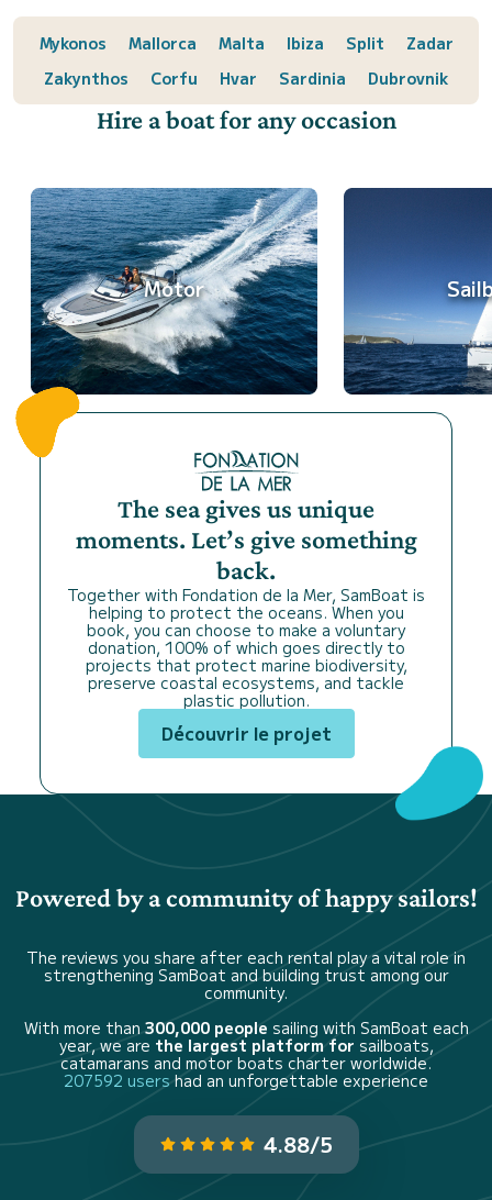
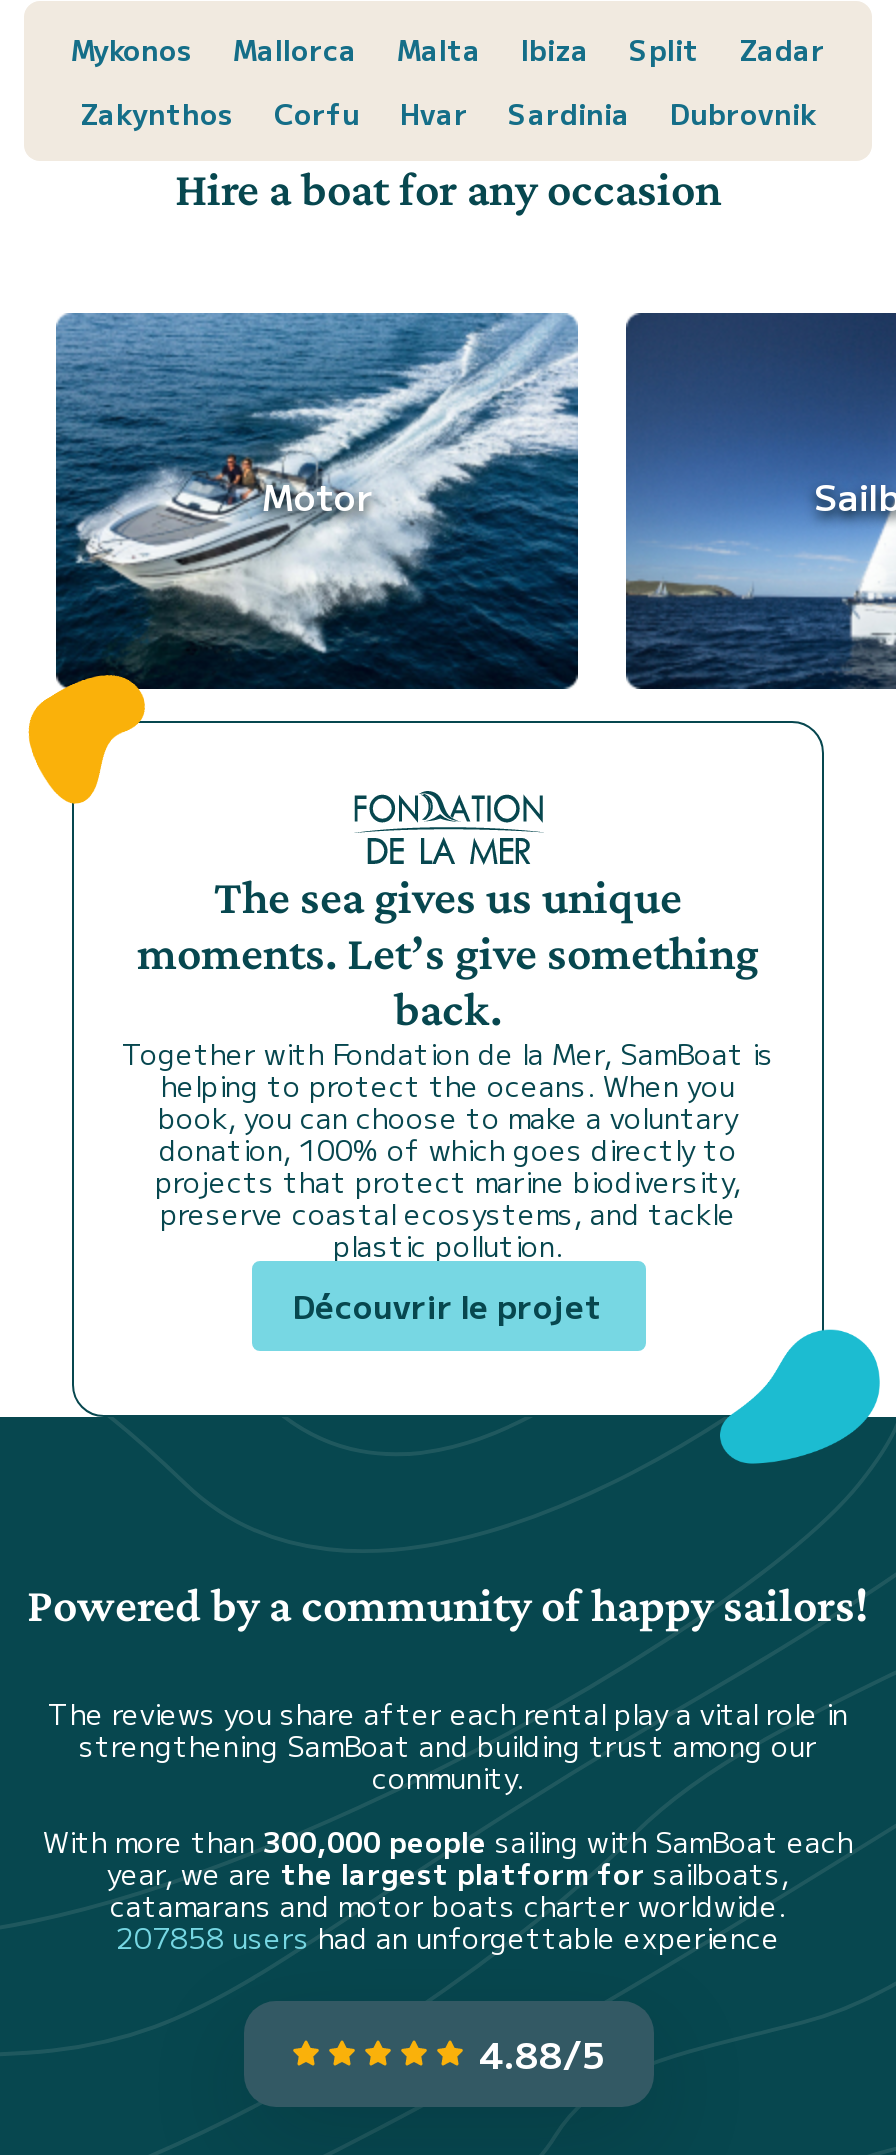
[64,1069,428,1091] 207592 usershad an unforgettable experience -> [116,1917,780,1957] 207858 usershad an unforgettable experience

